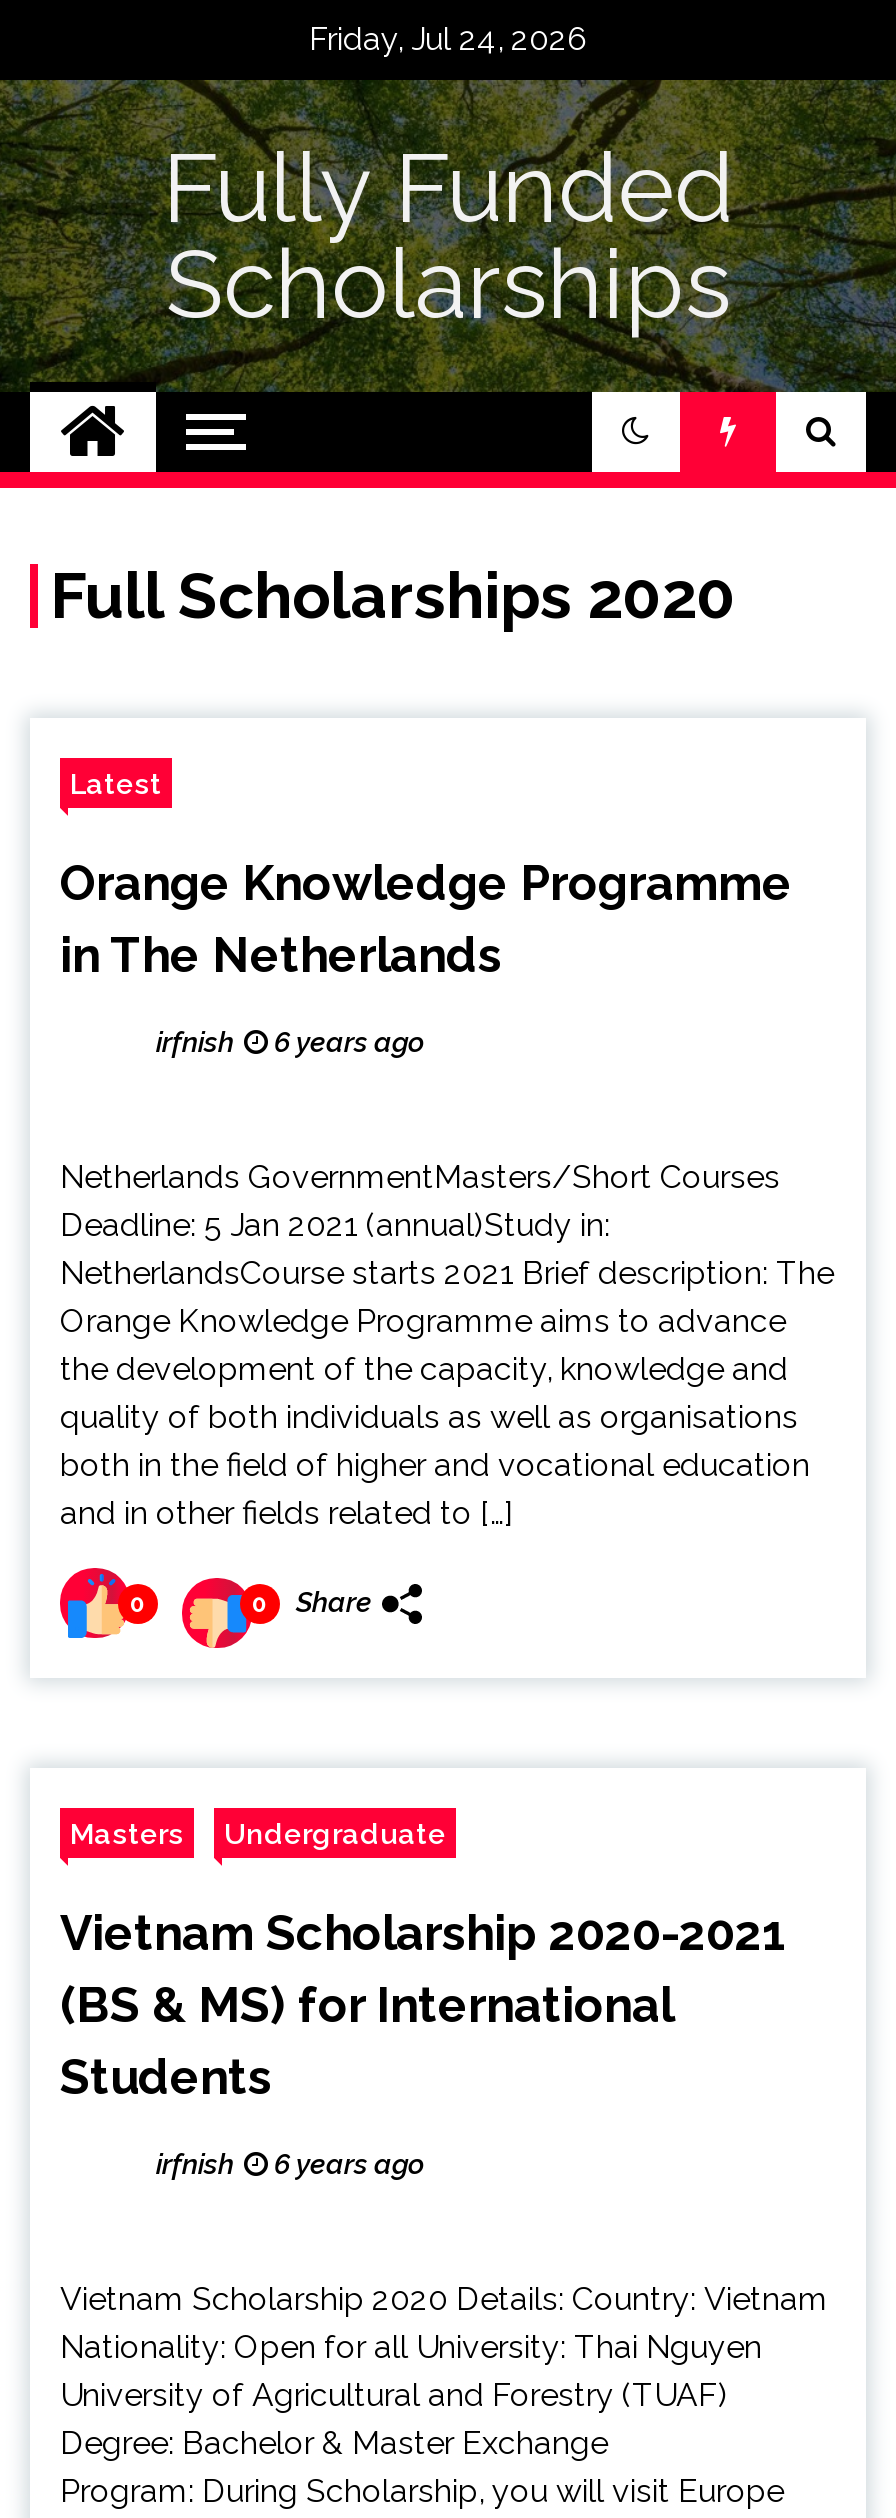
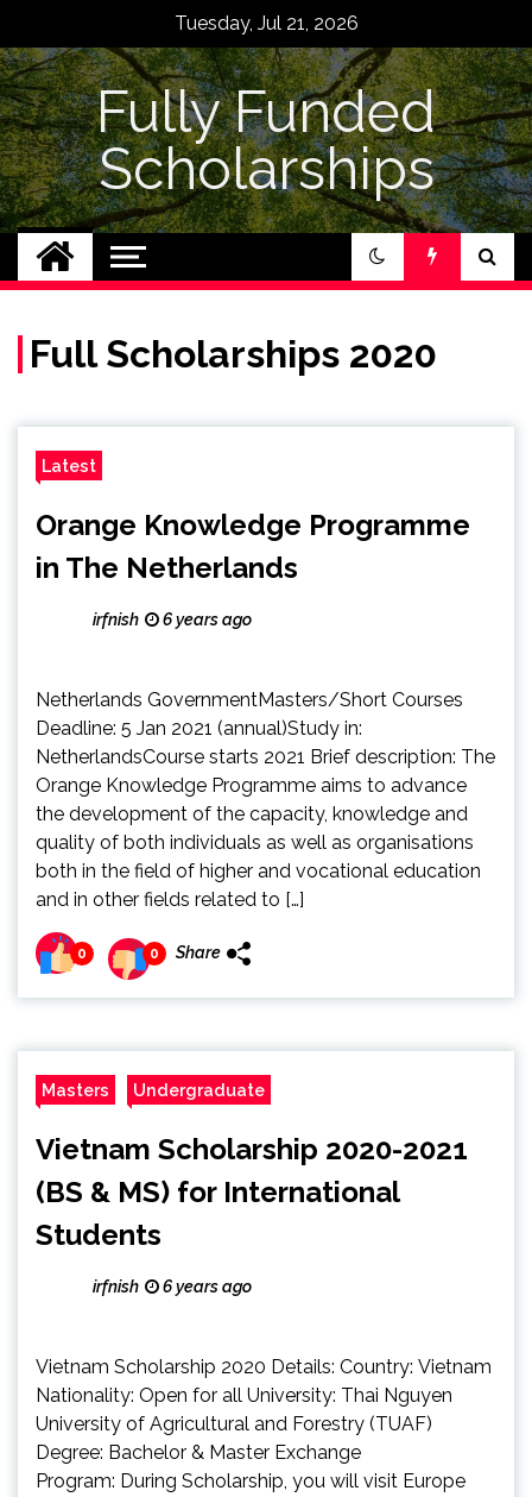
[309,20,587,58] Friday, Jul 24, 2026 -> [174,12,358,34] Tuesday, Jul 21, 2026

